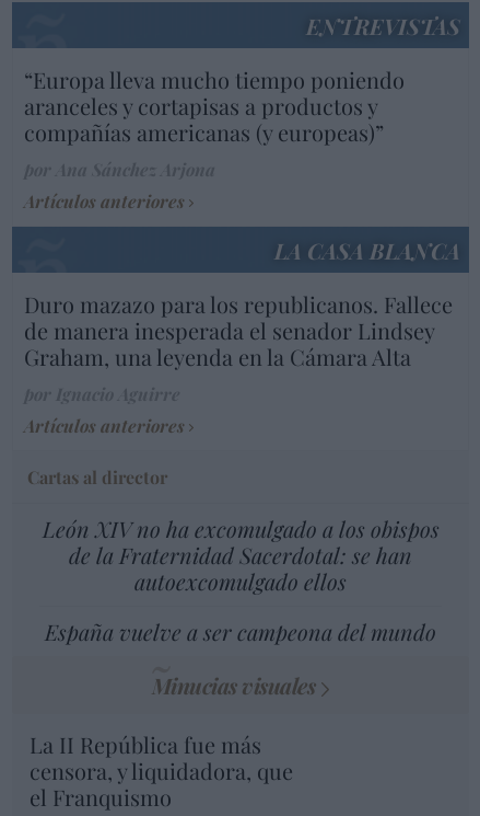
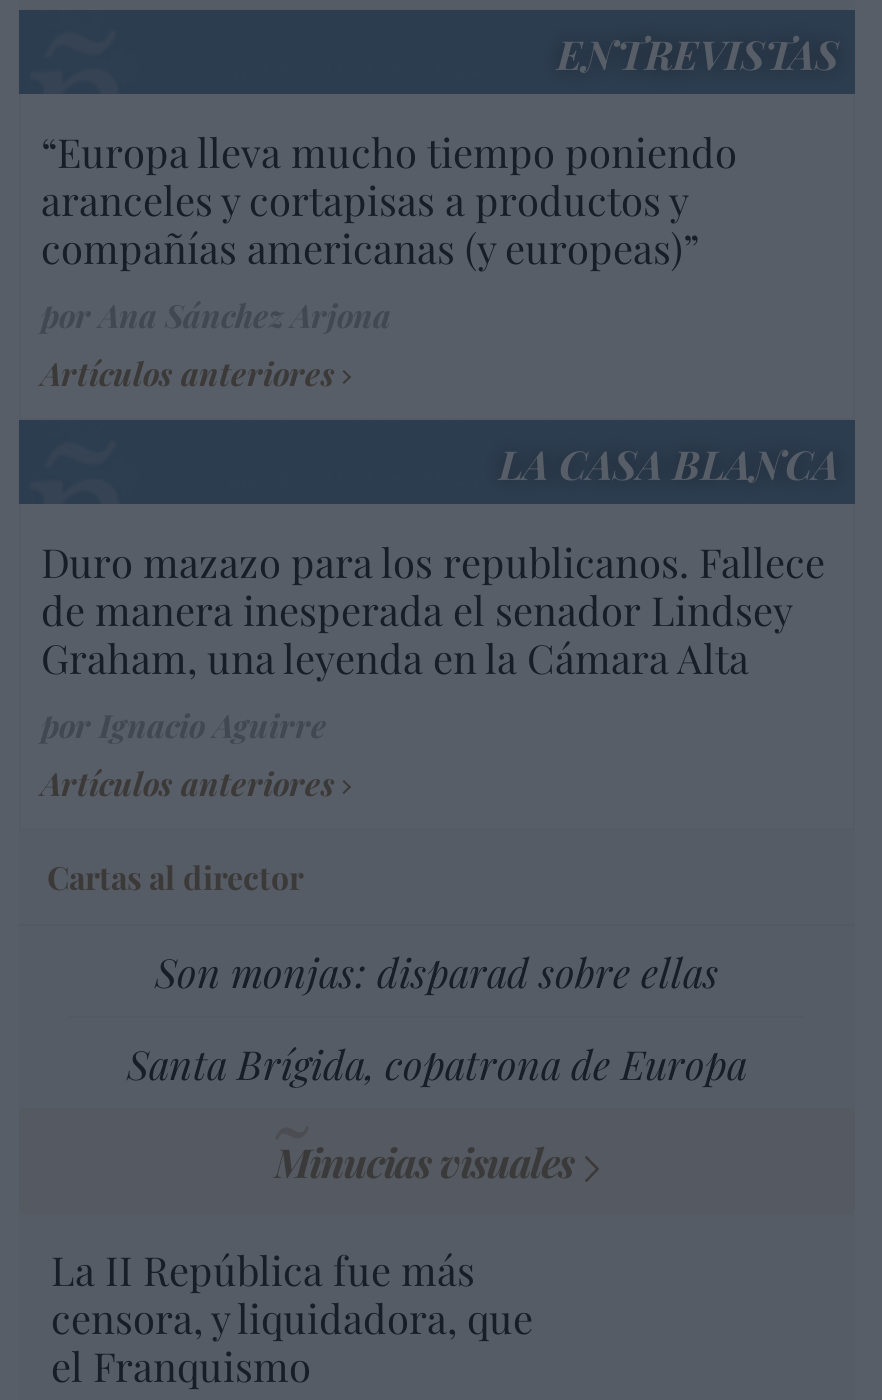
[42,514,439,596] León XIV no ha excomulgado a los obispos | de la Fraternidad Sacerdotal: se han | autoexcomulgado ellos -> [155,945,719,999] Son monjas: disparad sobre ellas
[45,617,436,647] España vuelve a ser campeona del mundo -> [127,1037,747,1091] Santa Brígida, copatrona de Europa

